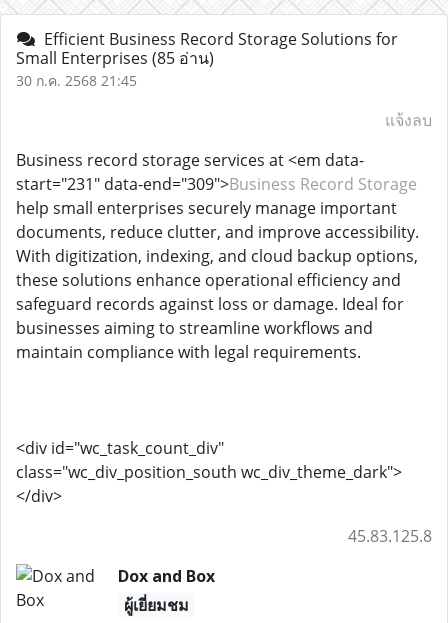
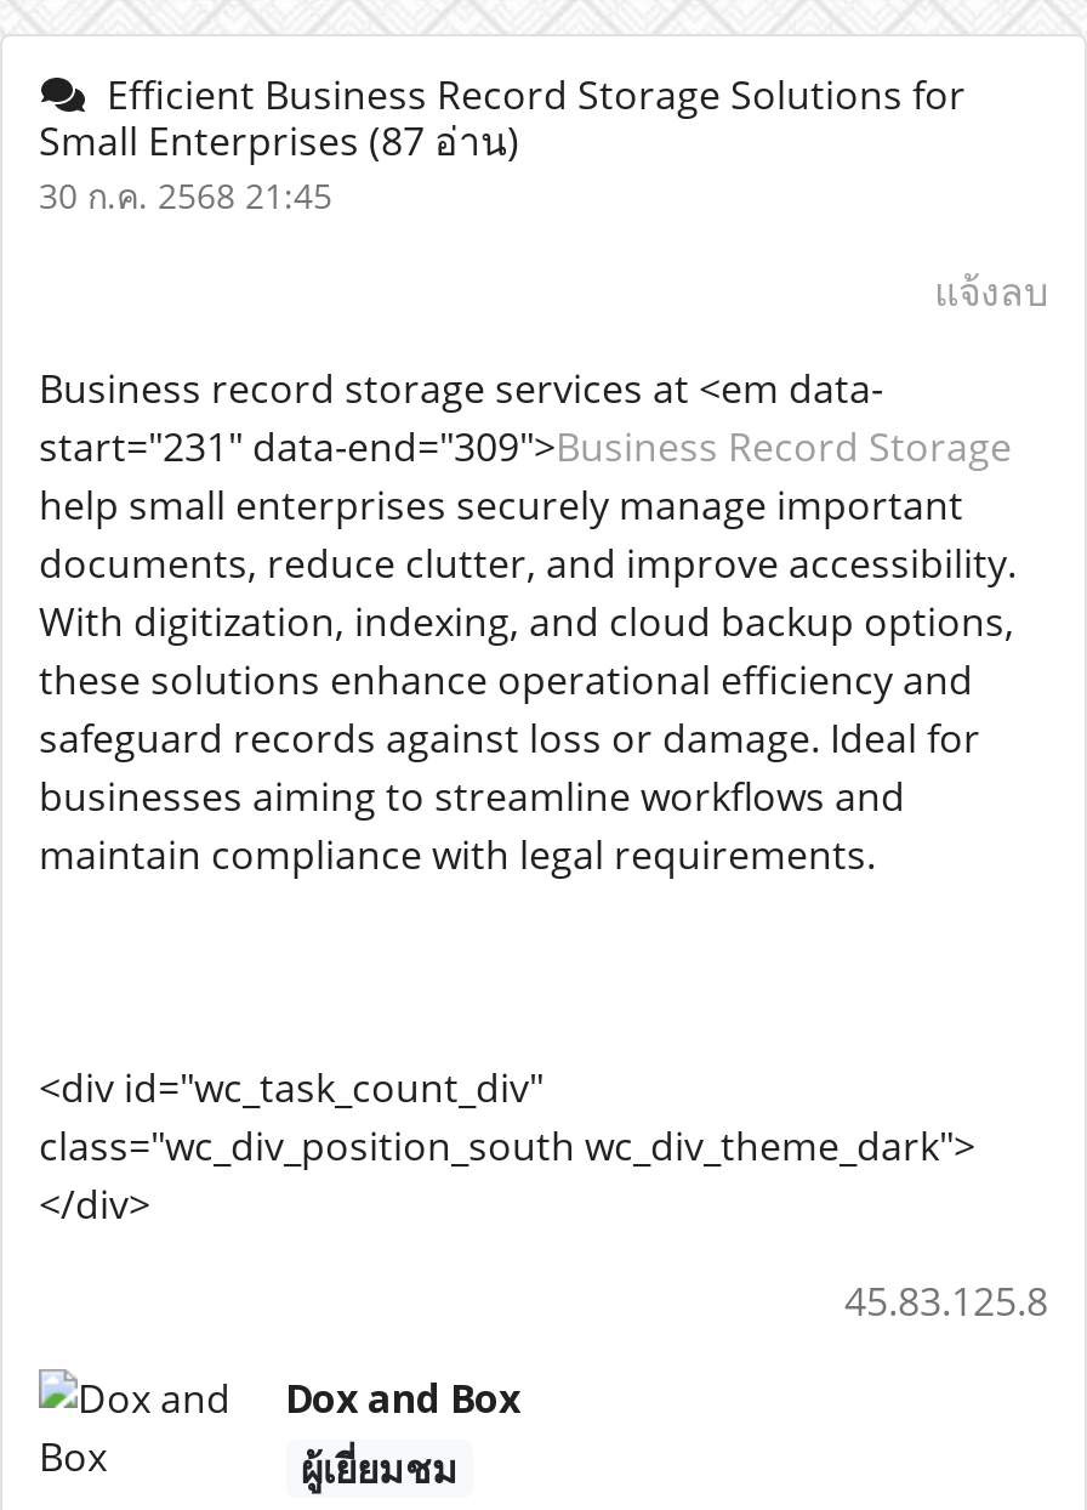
[16,47,214,69] Small Enterprises (85 อ่าน) -> [39,114,519,168] Small Enterprises (87 อ่าน)

